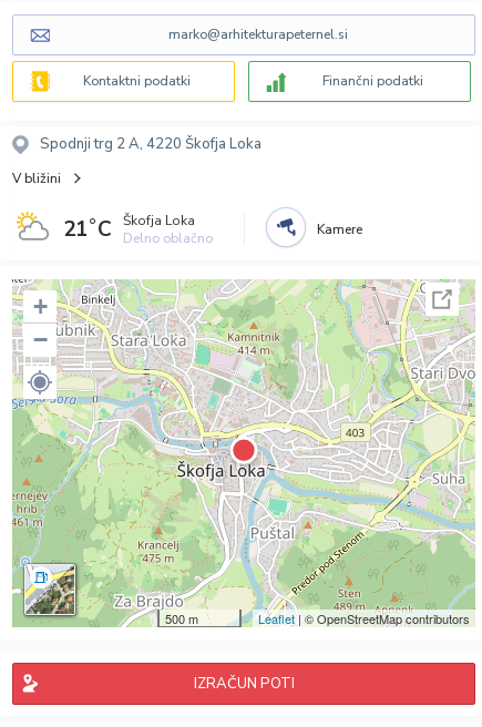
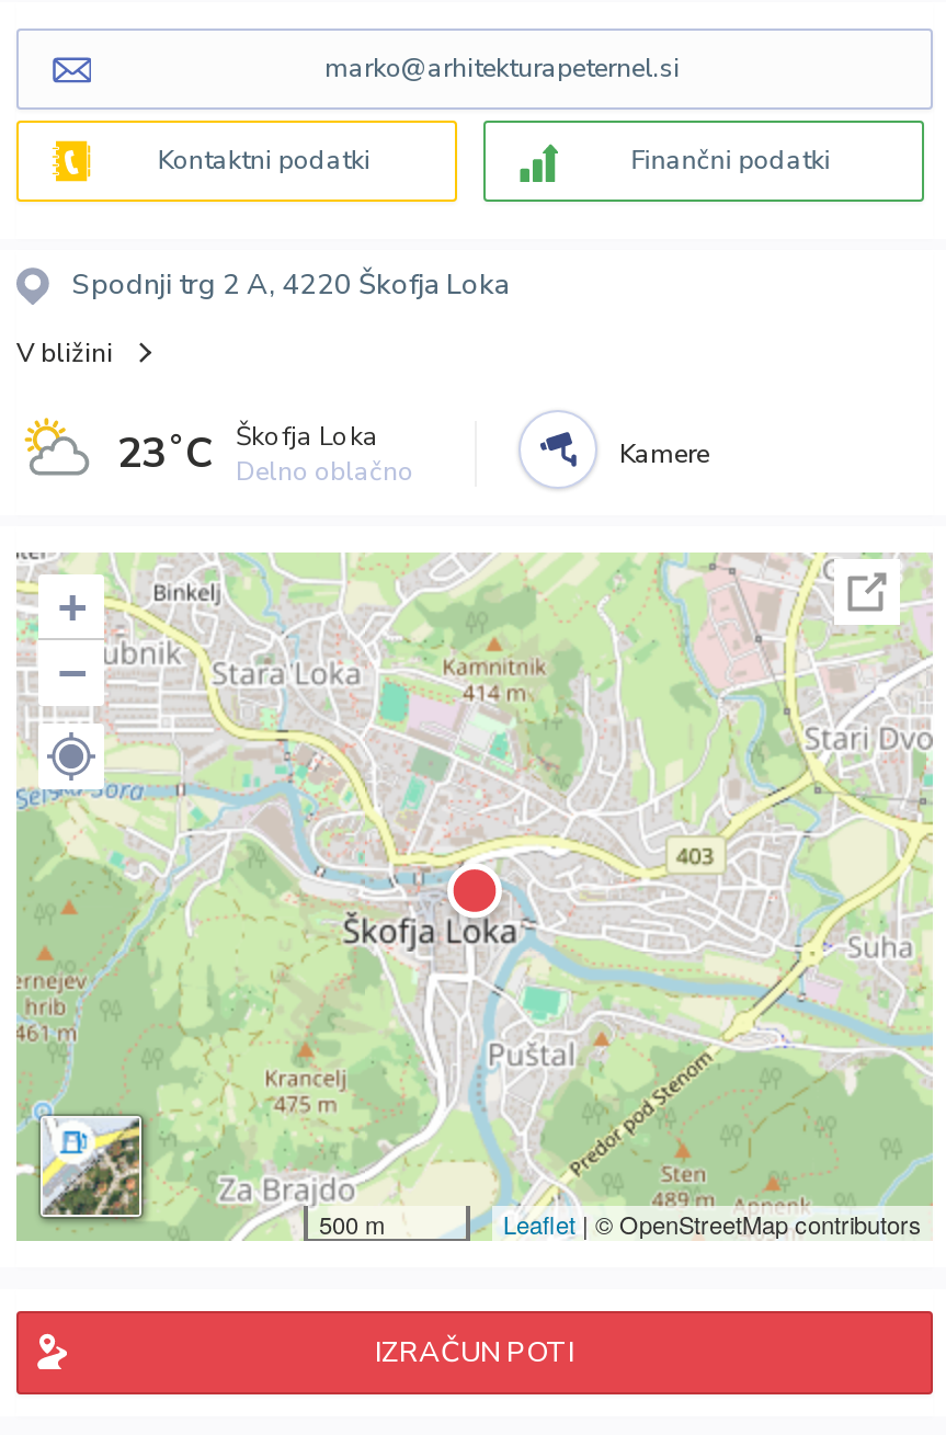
[63,212,213,247] 21˚C Škofja Loka Delno oblačno -> [117,419,413,489] 23˚C Škofja Loka Delno oblačno

